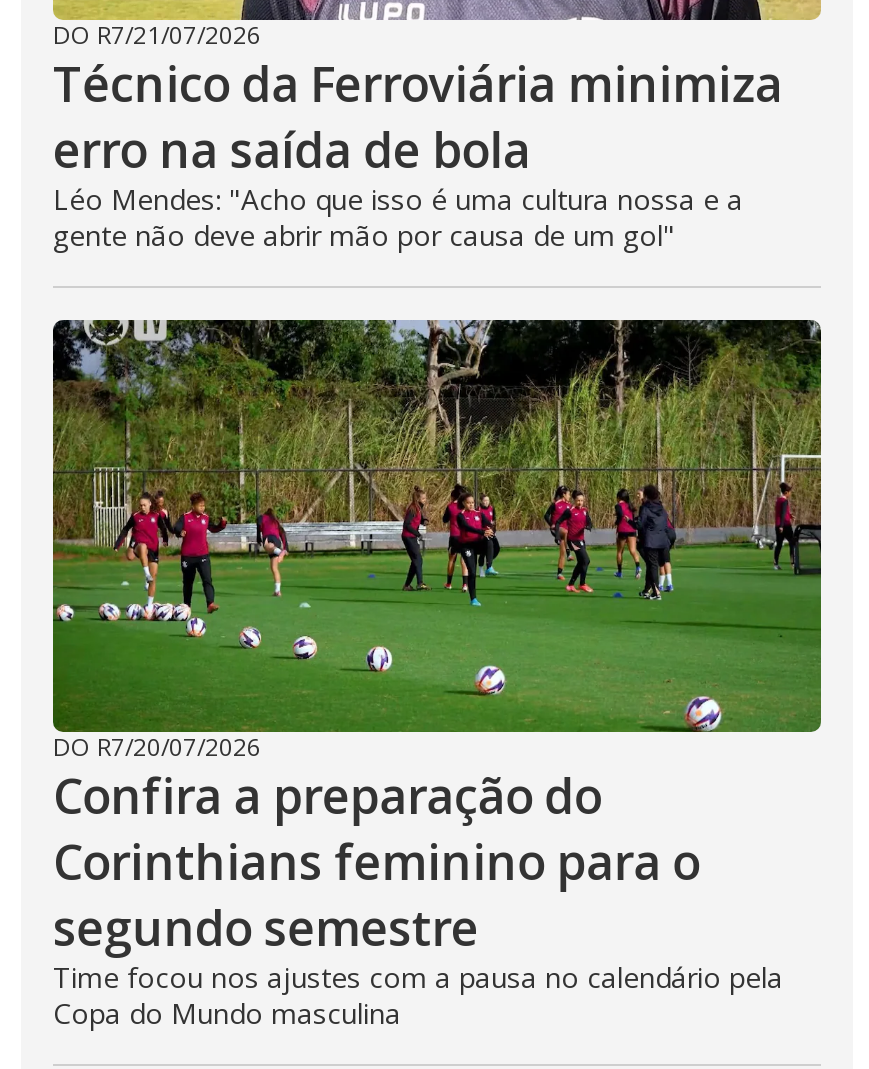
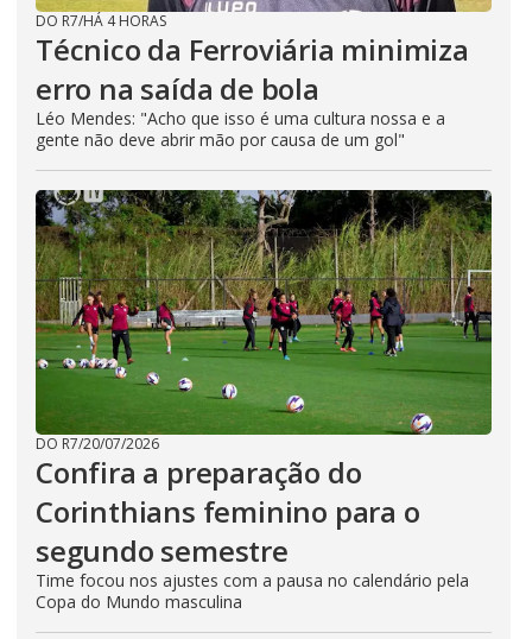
[53,18,261,52] DO R7/21/07/2026 -> [36,11,166,31] DO R7/HÁ 4 HORAS

